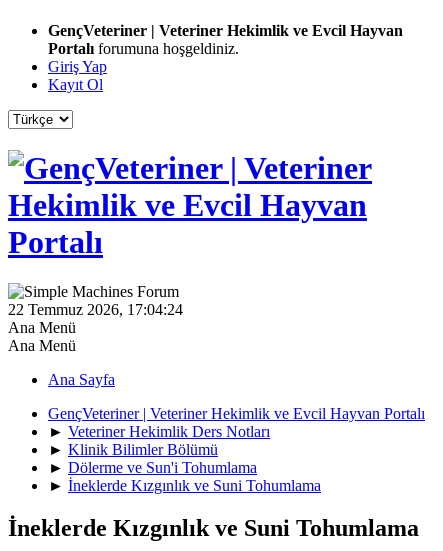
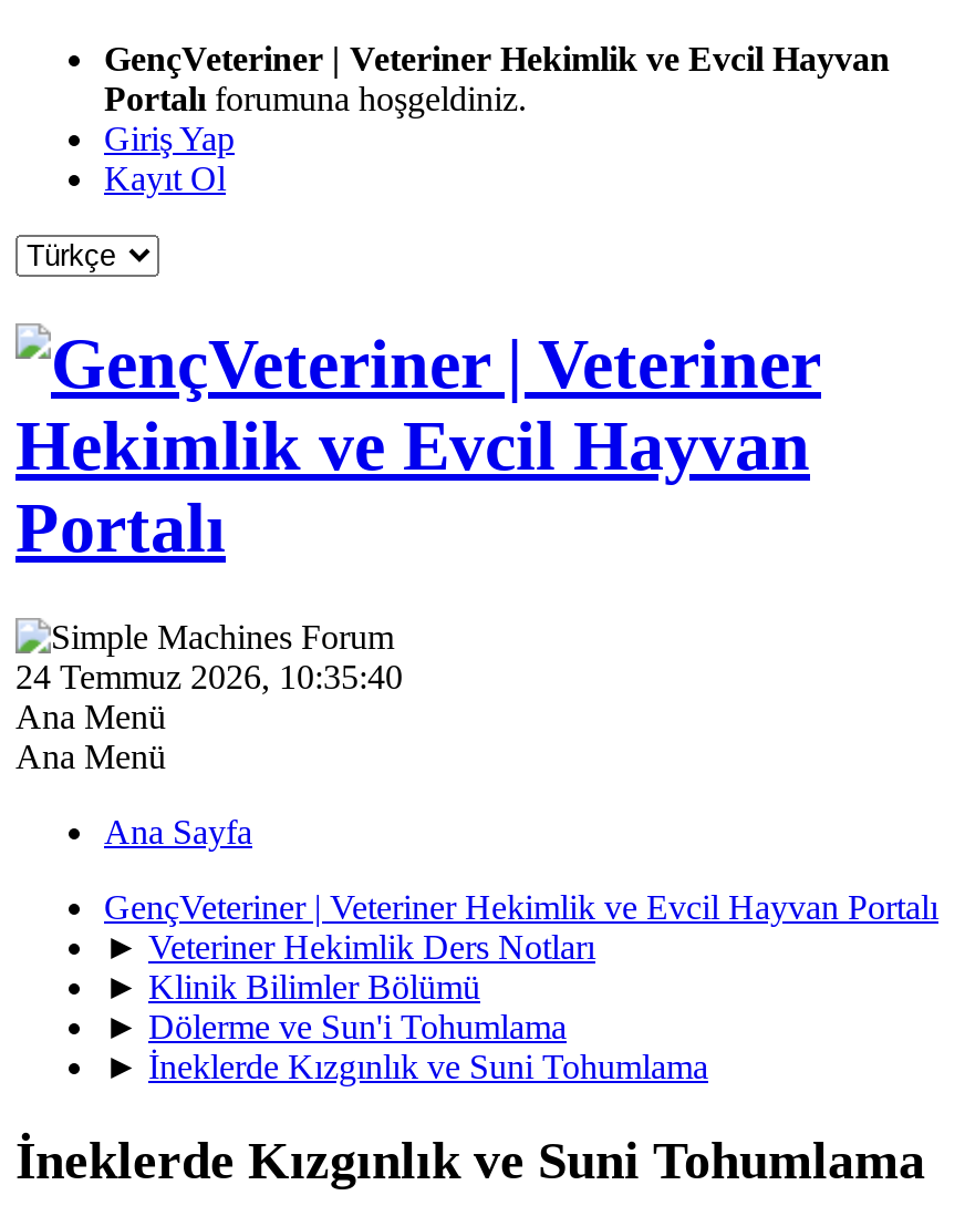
[8,301,183,318] 22 Temmuz 2026, 17:04:24 -> [15,658,403,695] 24 Temmuz 2026, 10:35:40

